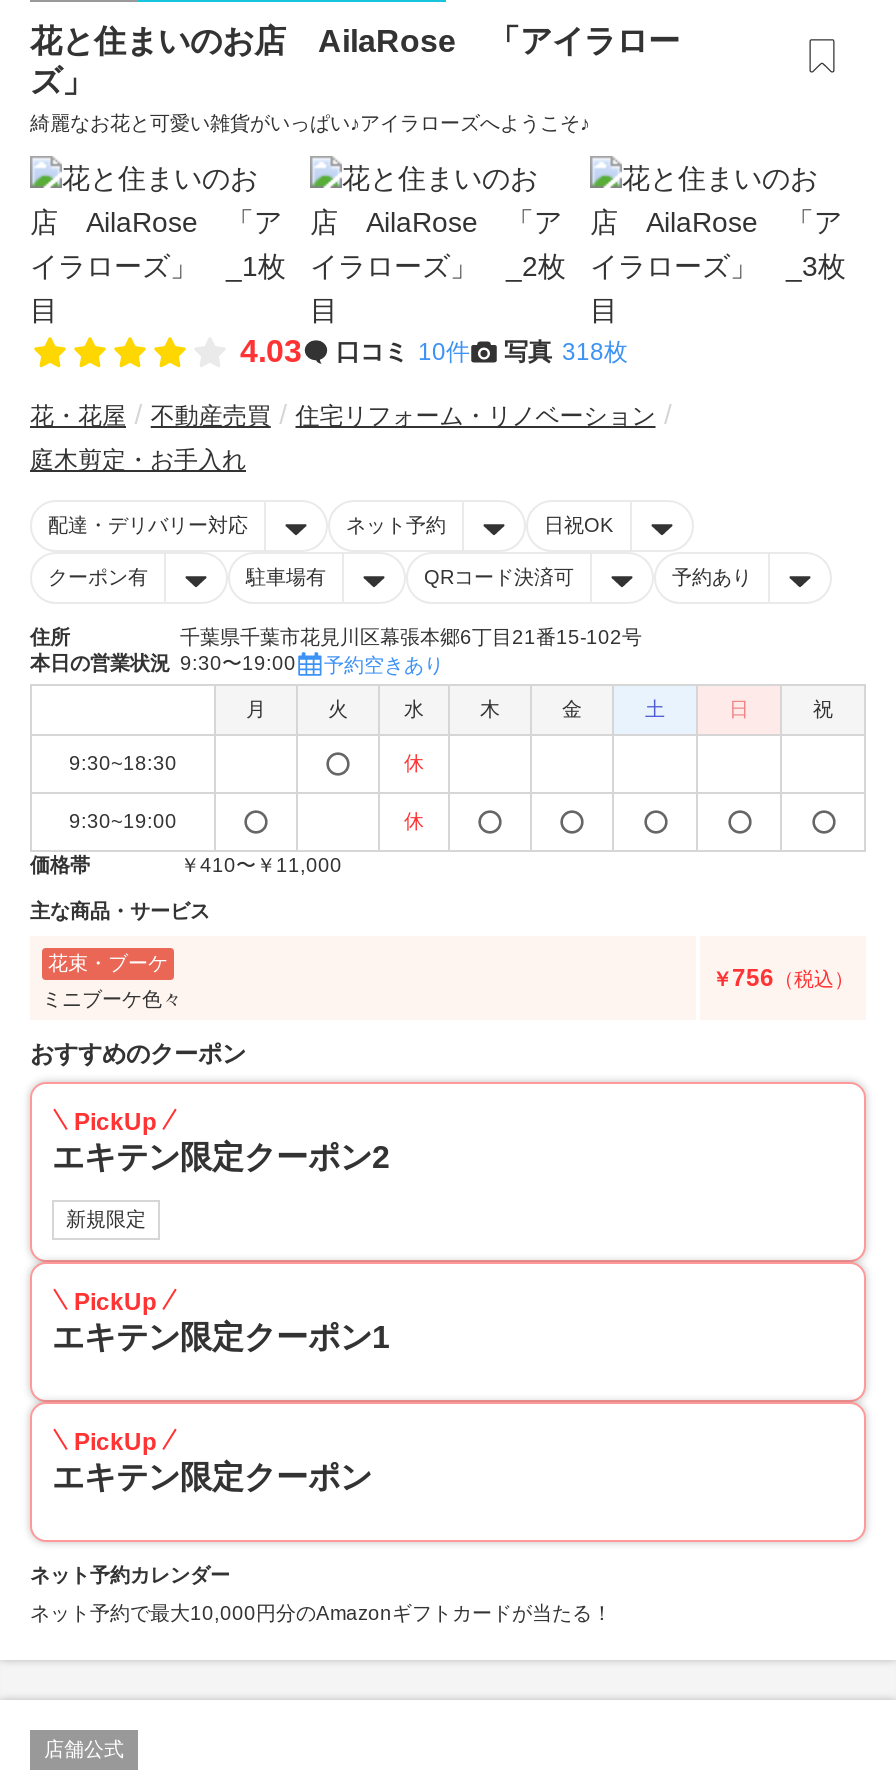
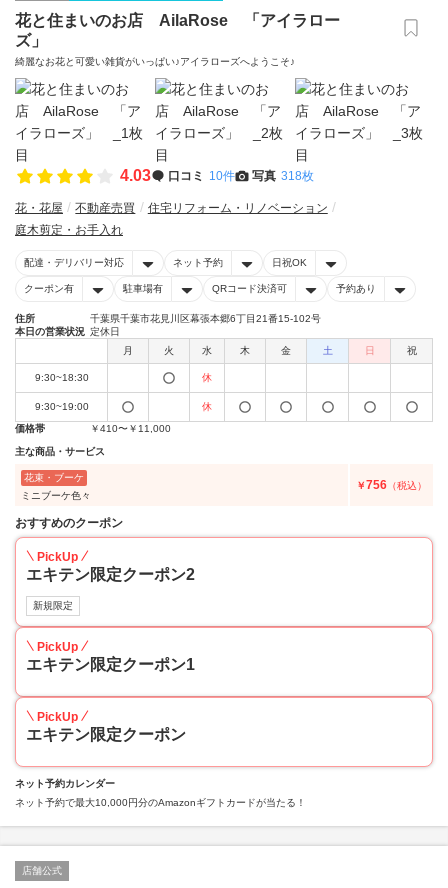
[30,652,444,675] 本日の営業状況 9:30〜19:00 | 予約空きあり -> [15,326,120,337] 本日の営業状況 定休日

